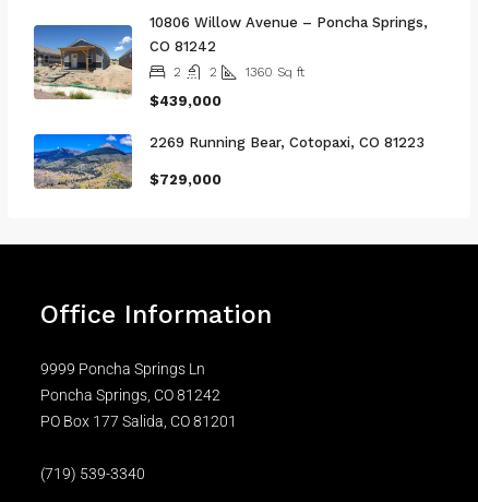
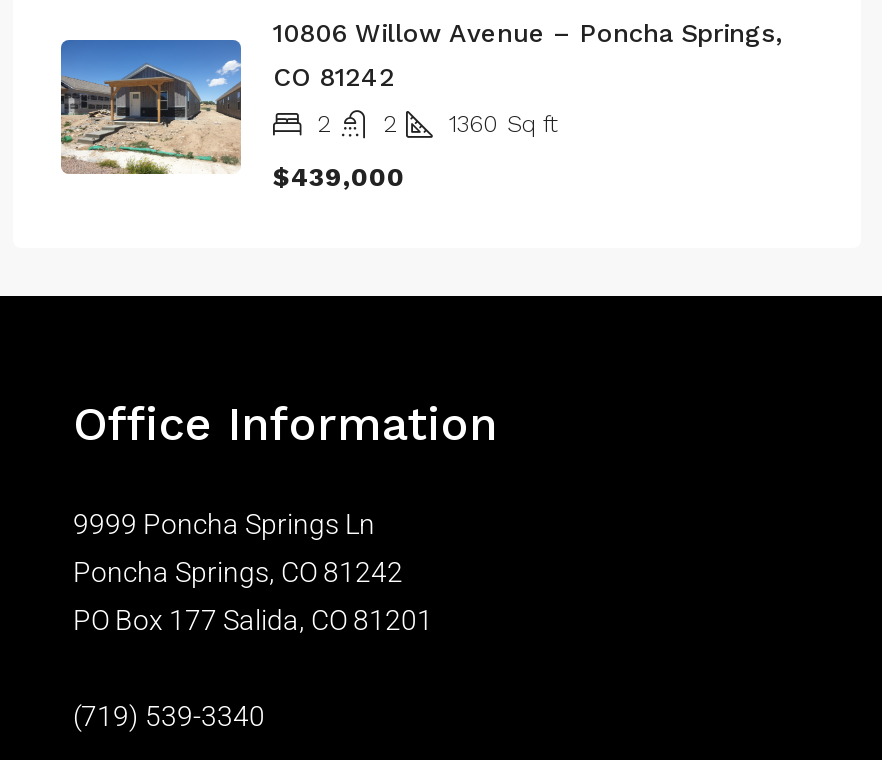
[33,133,425,190] [image] | 2269 Running Bear, Cotopaxi, CO 81223 | $729,000 -> none

